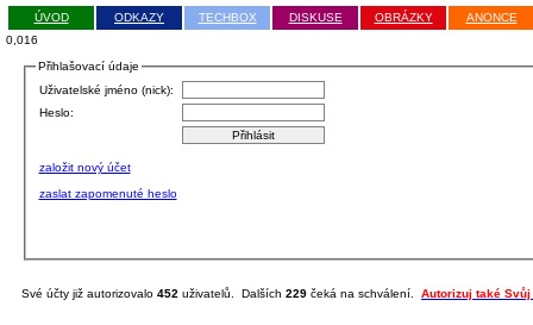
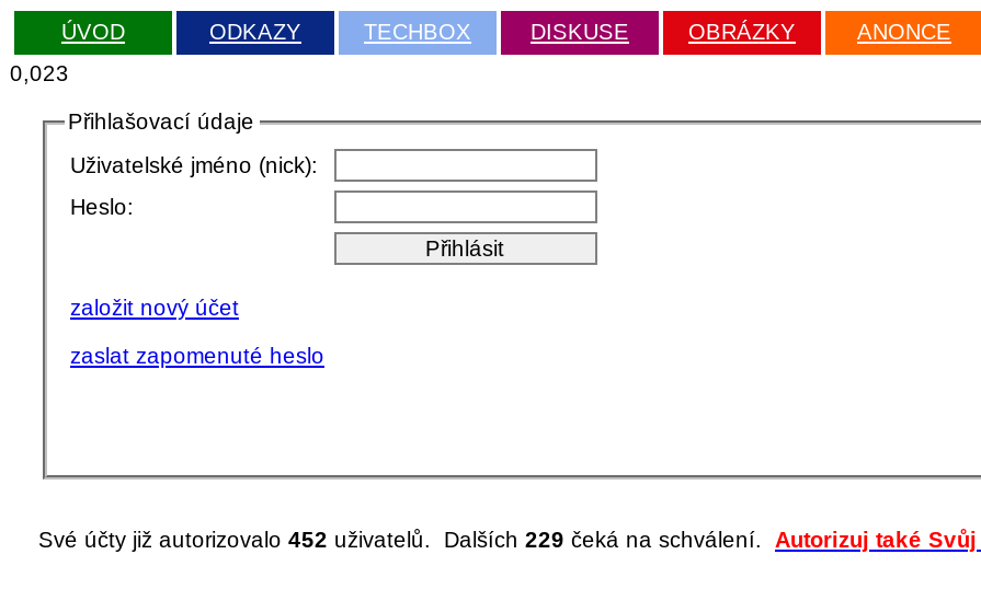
[6,33,38,46] 0,016 -> [10,61,69,85] 0,023

